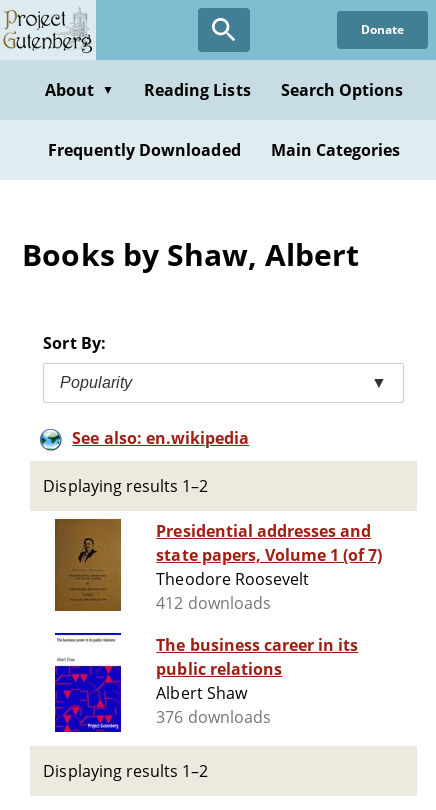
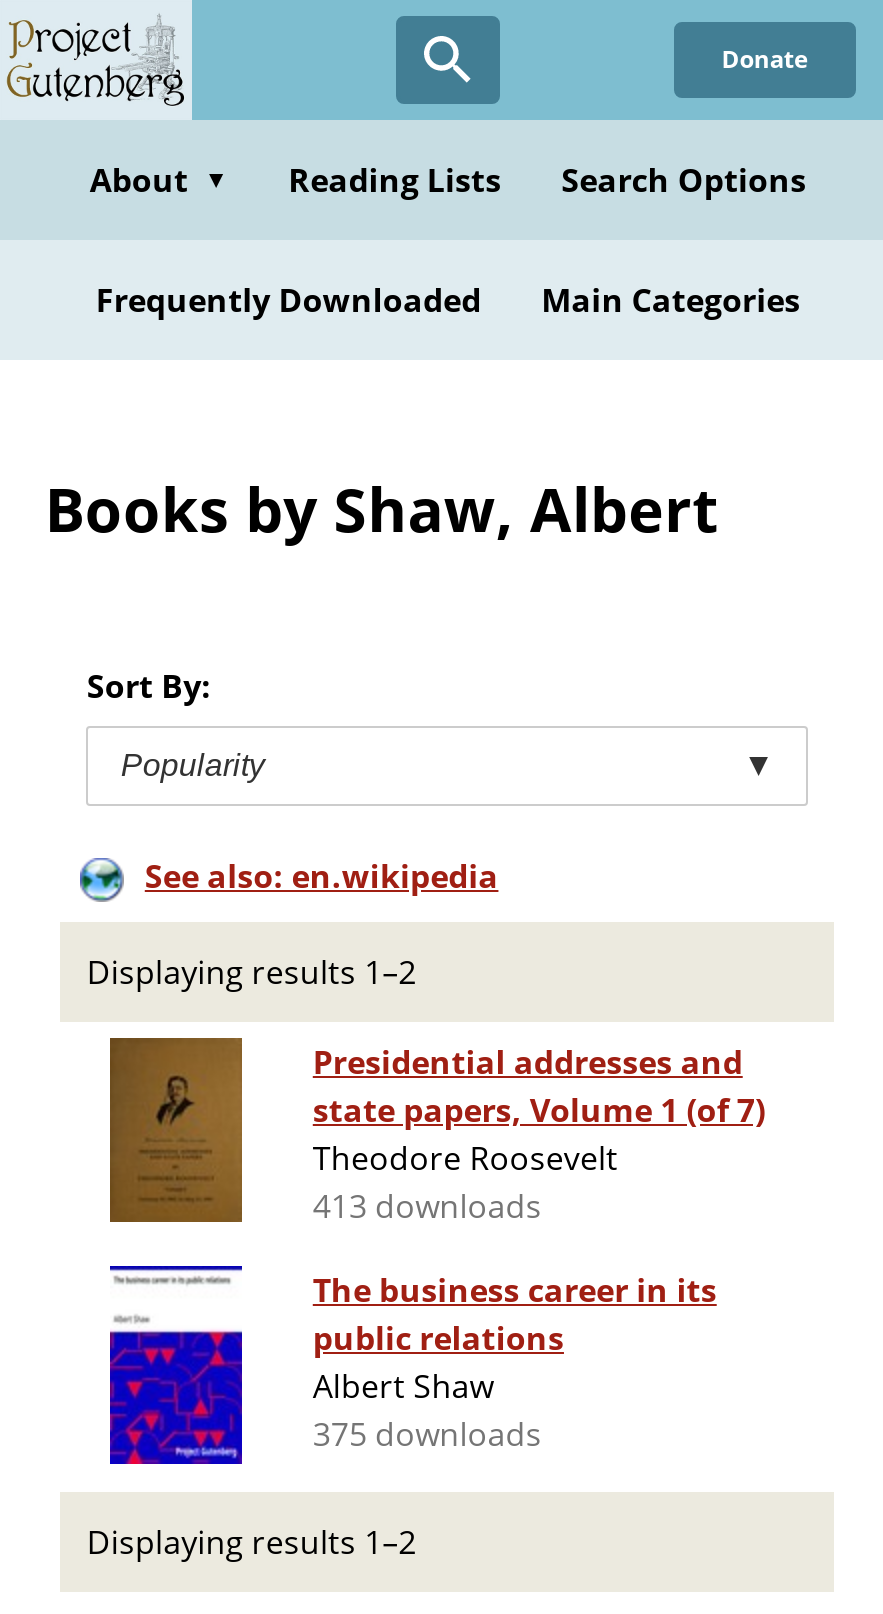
[156,592,271,614] 412 downloads -> [313,1184,542,1228] 413 downloads
[156,706,271,728] 376 downloads -> [313,1412,542,1456] 375 downloads

